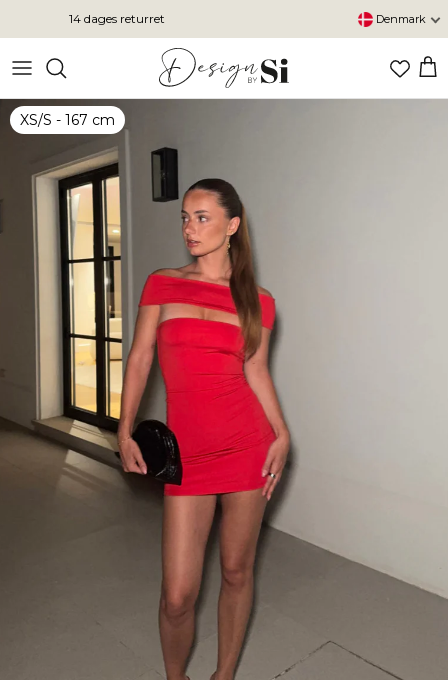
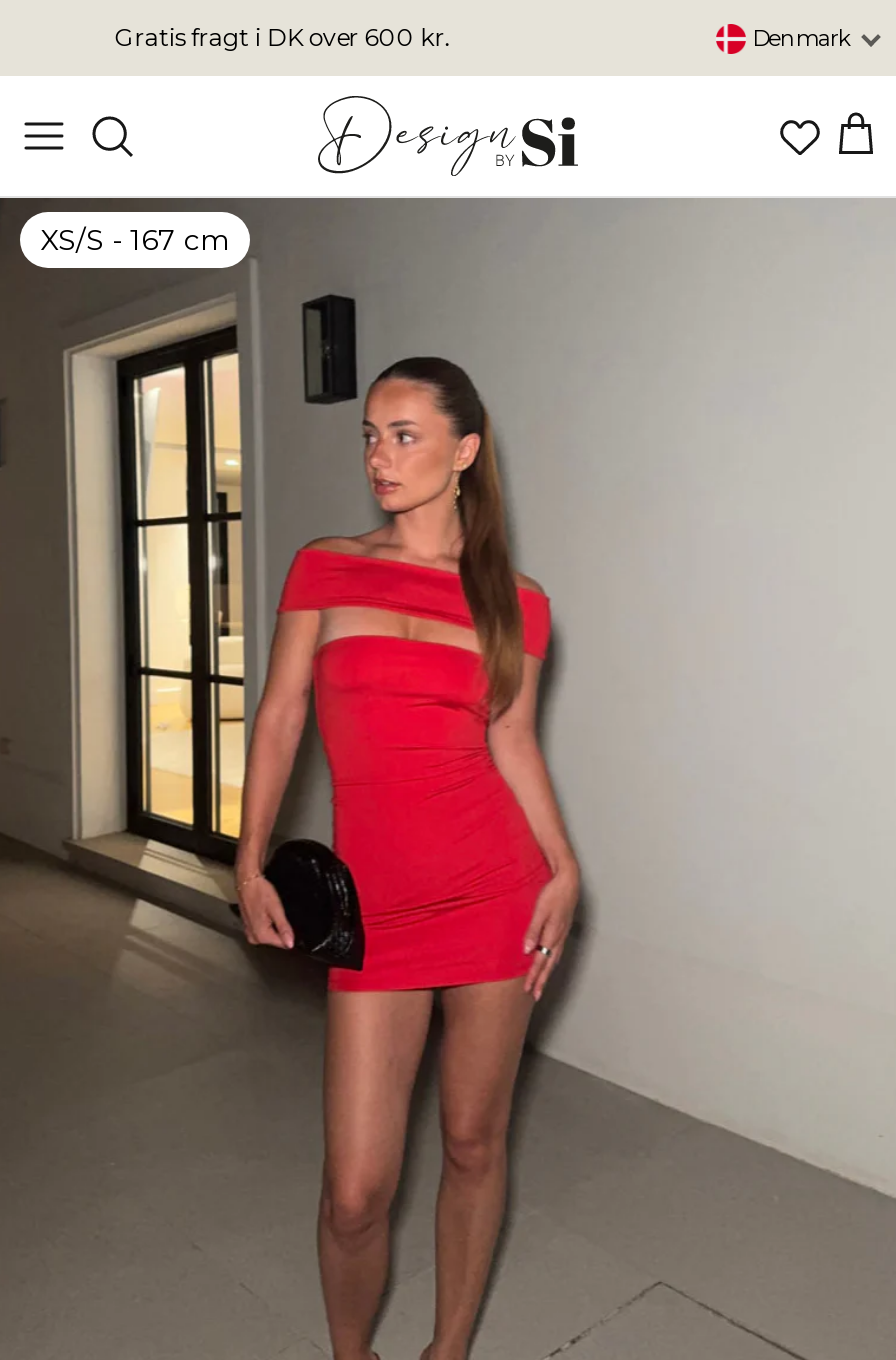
[69,11,165,26] 14 dages returret -> [115,23,451,53] Gratis fragt i DK over 600 kr.

